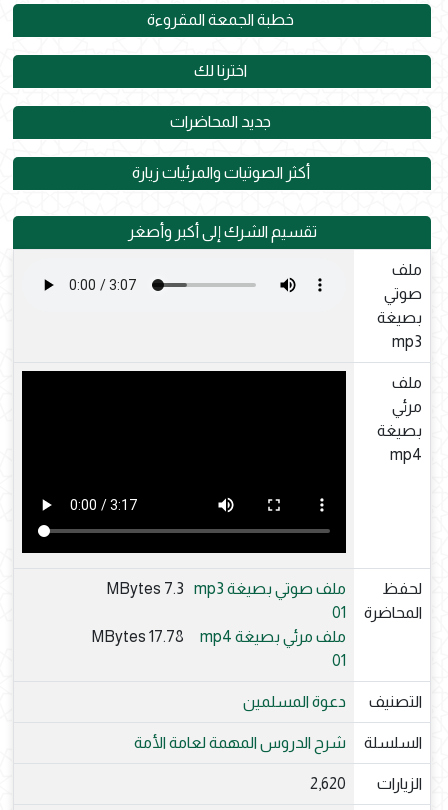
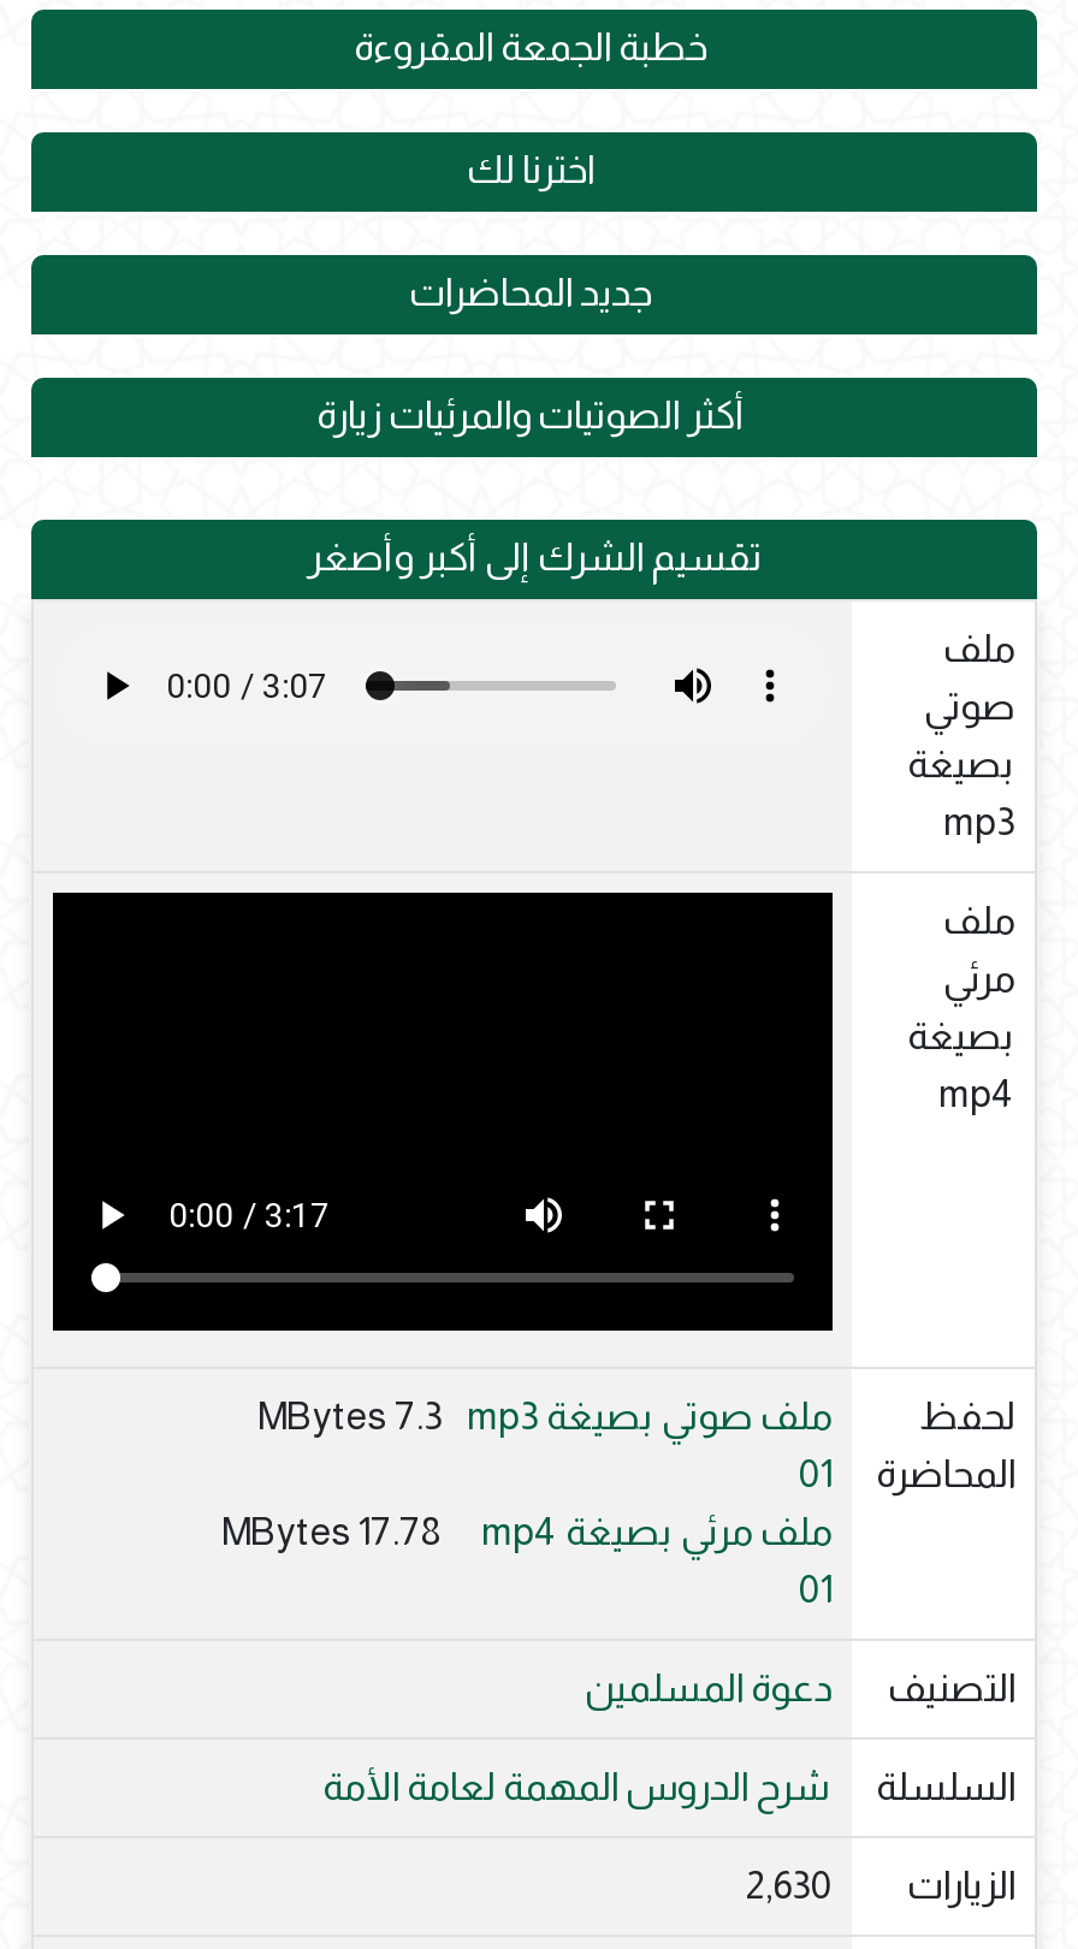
[310,775,422,792] الزيارات 2,620 -> [746,1866,1015,1906] الزيارات 2,630

